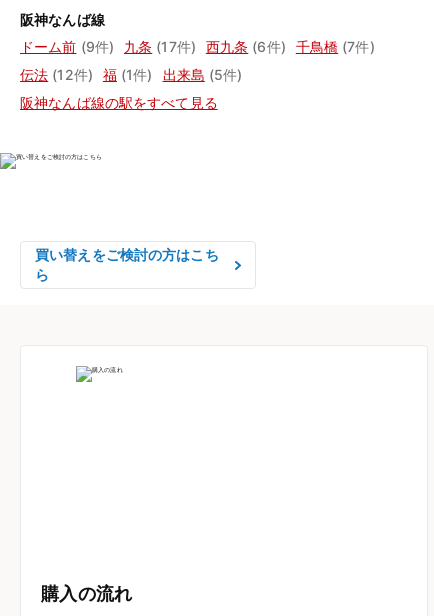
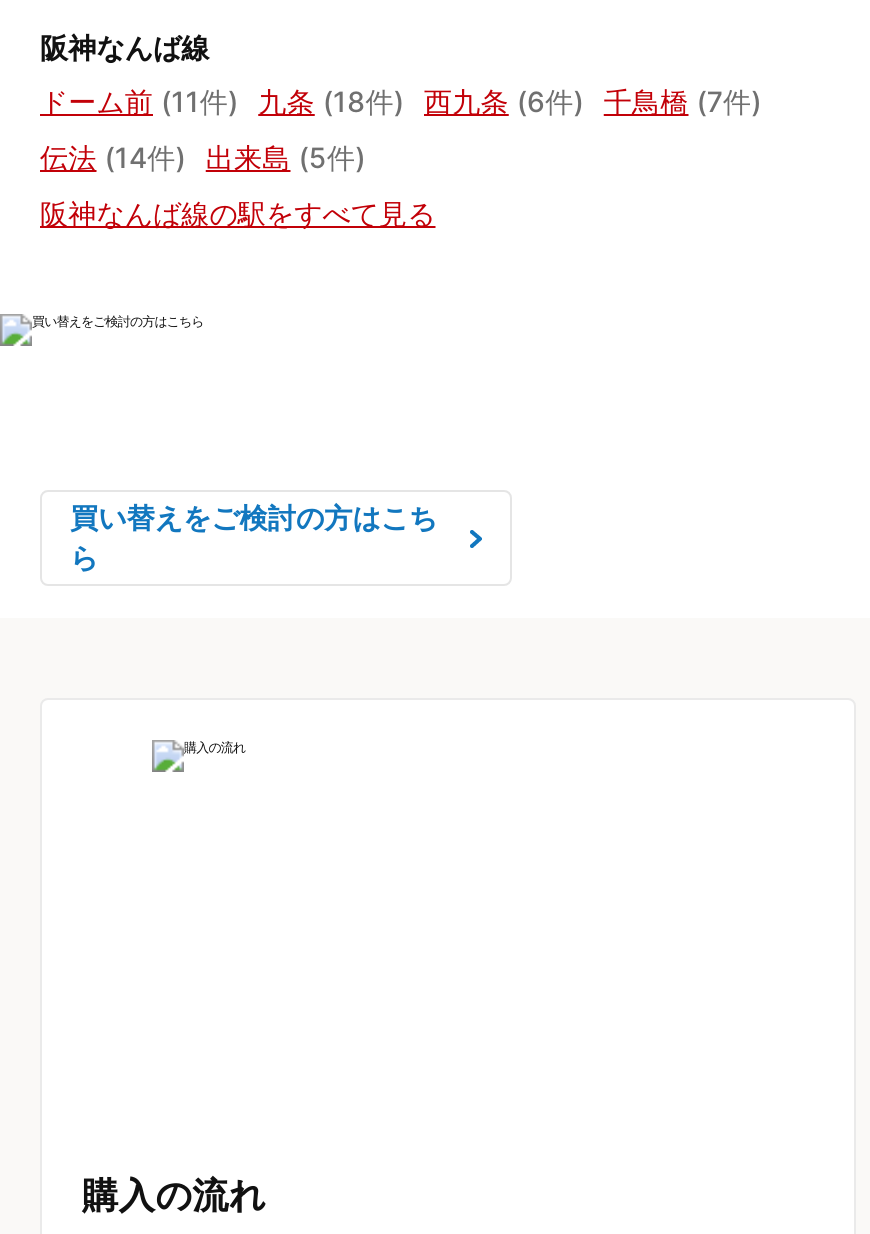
[20,38,375,55] ドーム前 (9件) 九条 (17件) 西九条 (6件) 千鳥橋 (7件) -> [40,84,762,118] ドーム前 (11件) 九条 (18件) 西九条 (6件) 千鳥橋 (7件)
[20,66,242,83] 伝法 (12件) 福 (1件) 出来島 (5件) -> [40,140,366,174] 伝法 (14件) 出来島 (5件)

